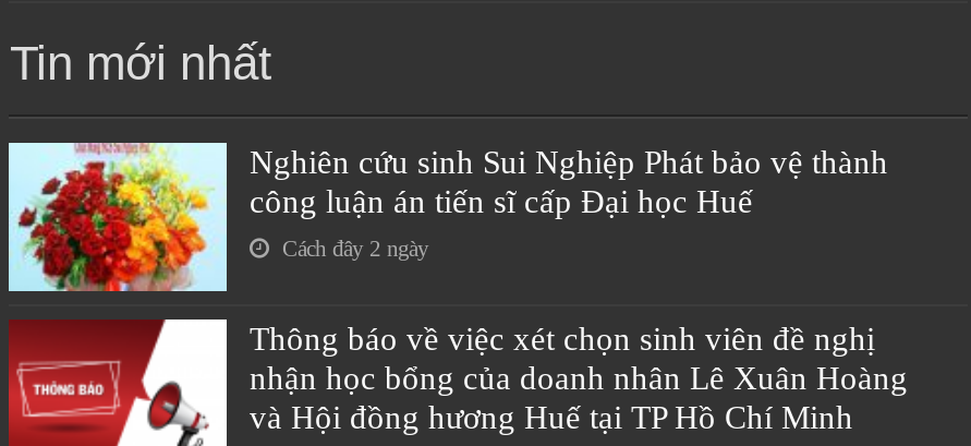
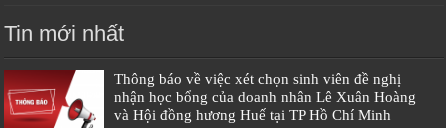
[7,141,888,293] [image] | Nghiên cứu sinh Sui Nghiệp Phát bảo vệ thành | công luận án tiến sĩ cấp Đại học Huế | Cách đây 2 ngày -> none

